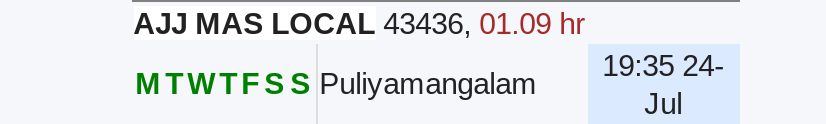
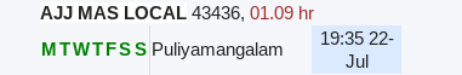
[602,47,724,81] 19:35 24- -> [320,28,394,49] 19:35 22-

